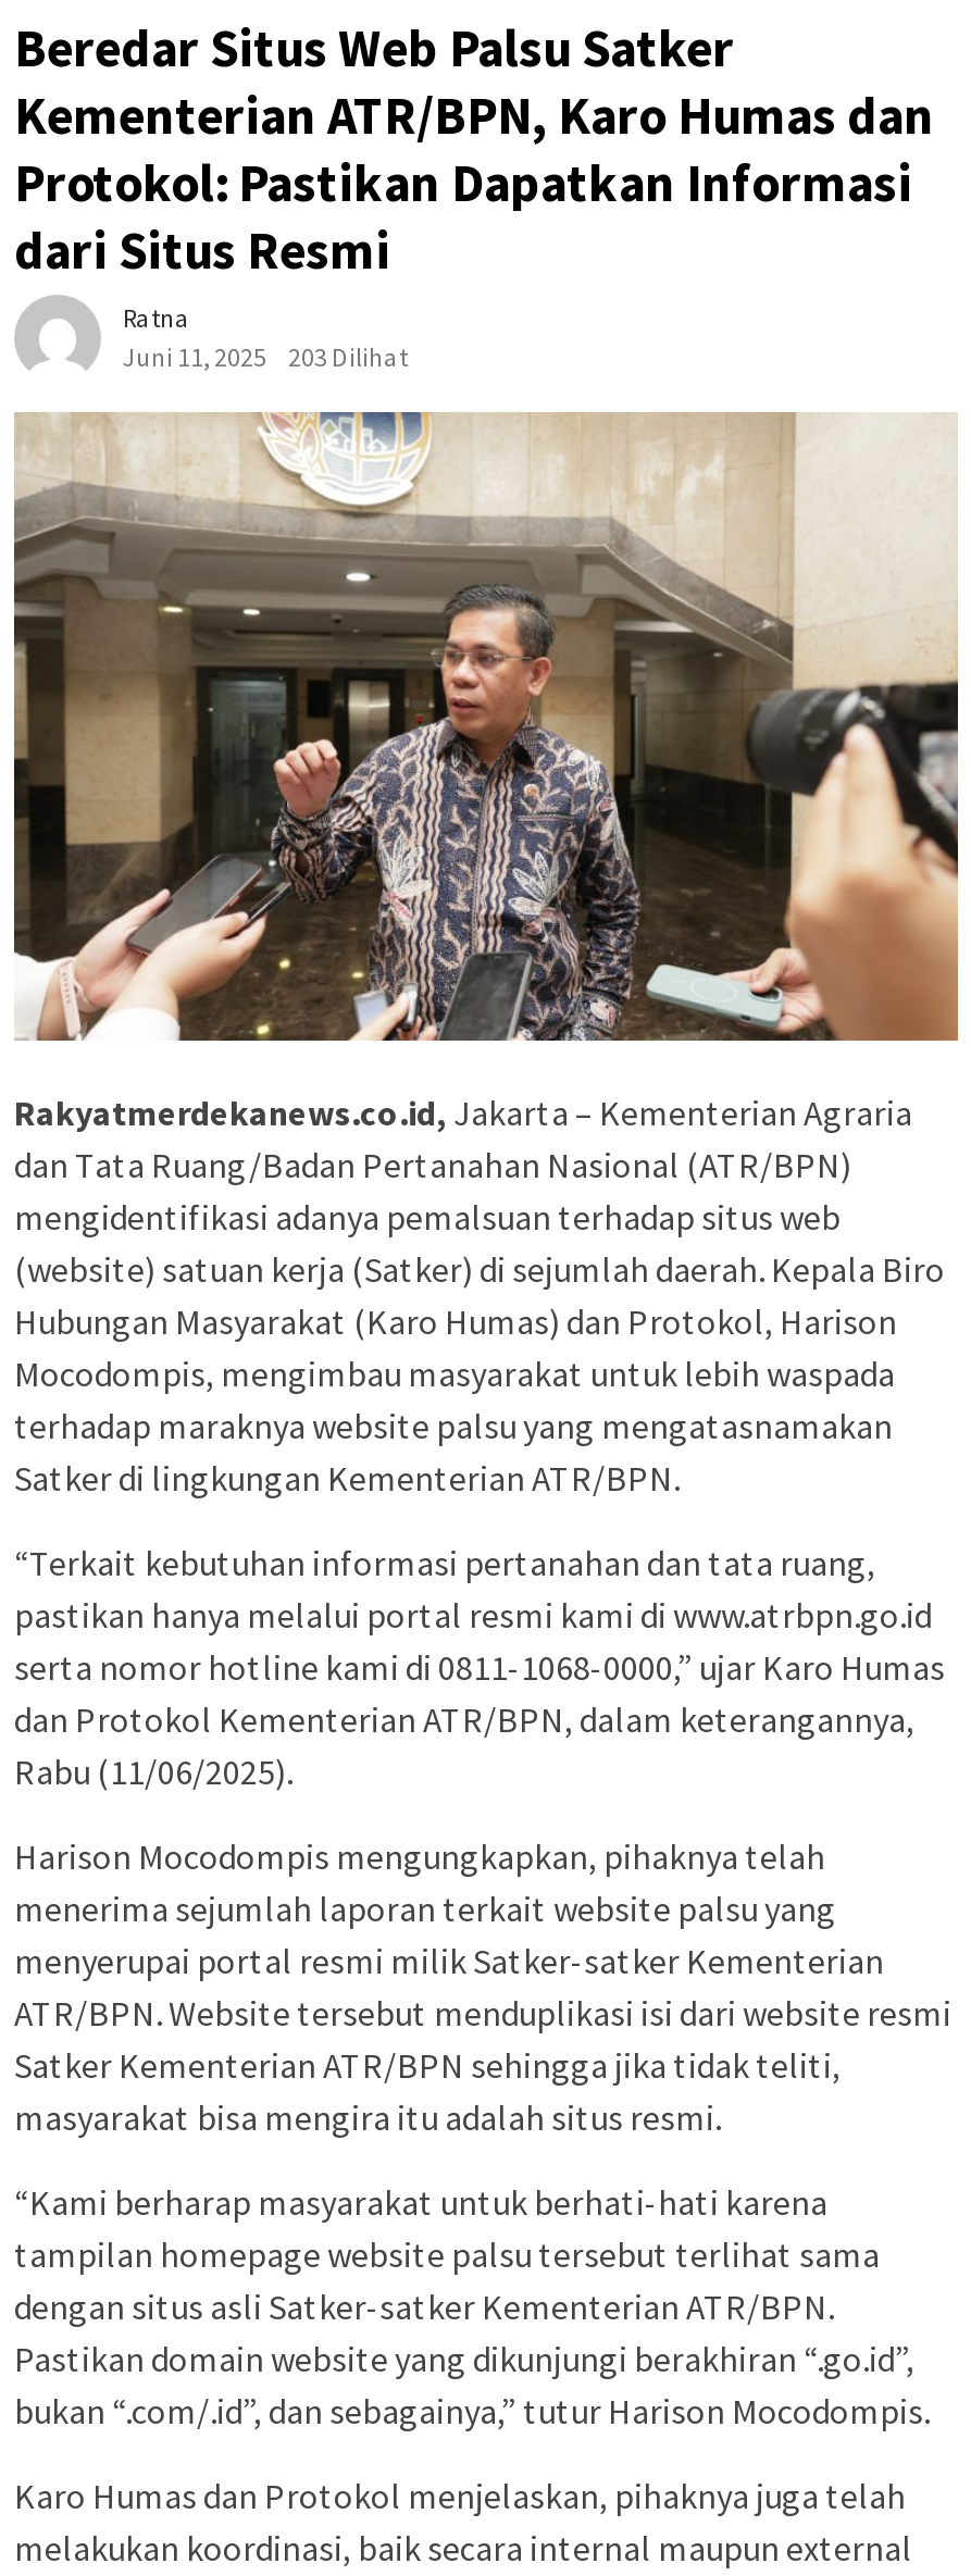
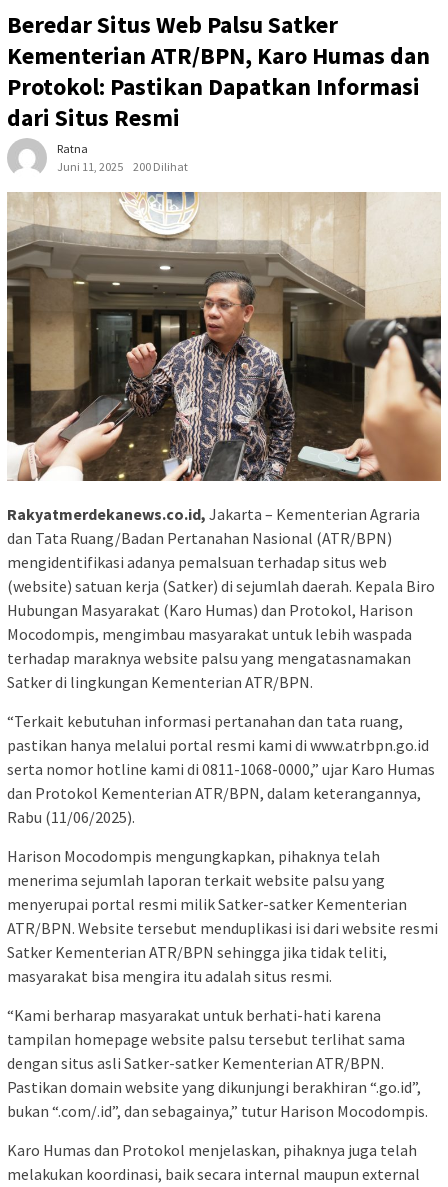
[123,340,408,373] Juni 11, 2025 203 Dilihat -> [57,159,188,174] Juni 11, 2025 200 Dilihat

